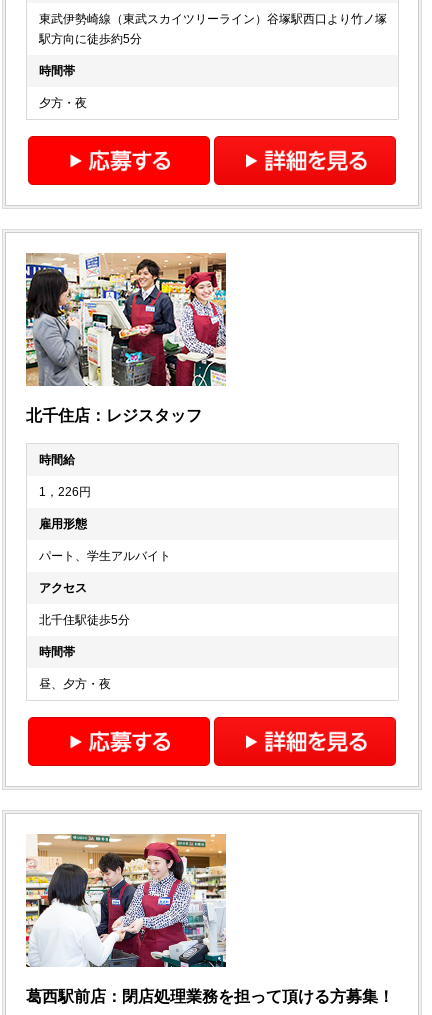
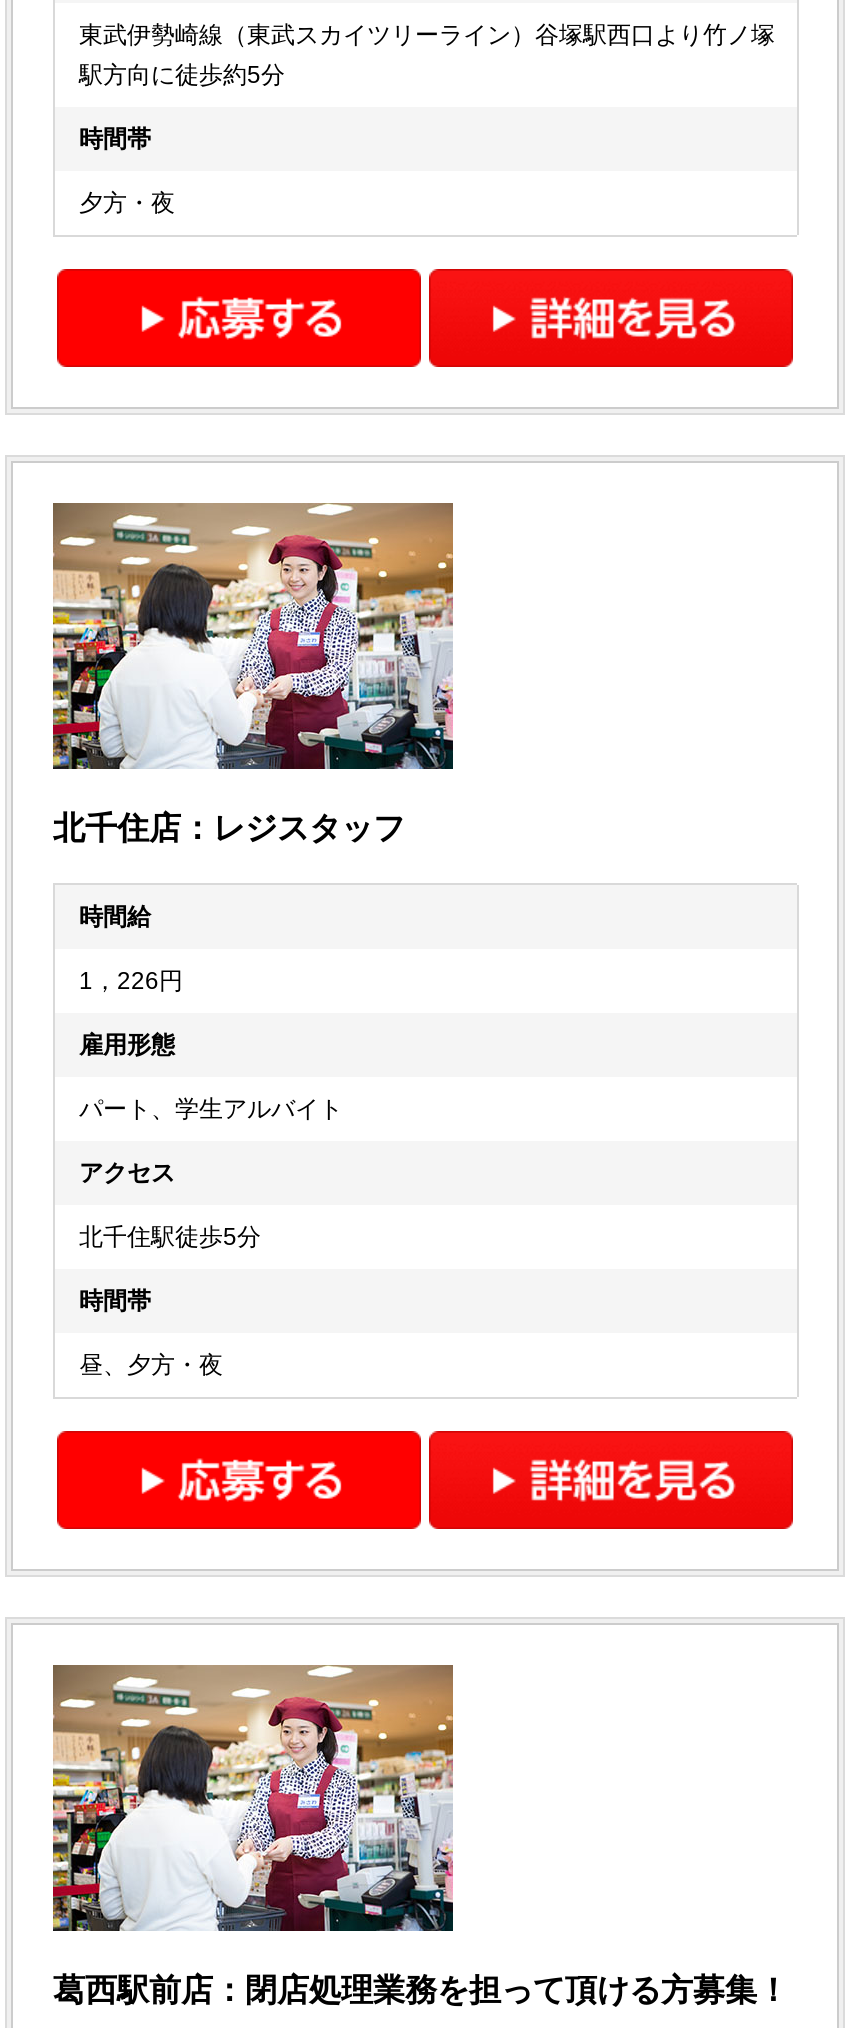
[25,253,227,387] [image] -> [51,503,455,771] [image]
[25,834,226,968] [image] -> [51,1663,455,1933] [image]

